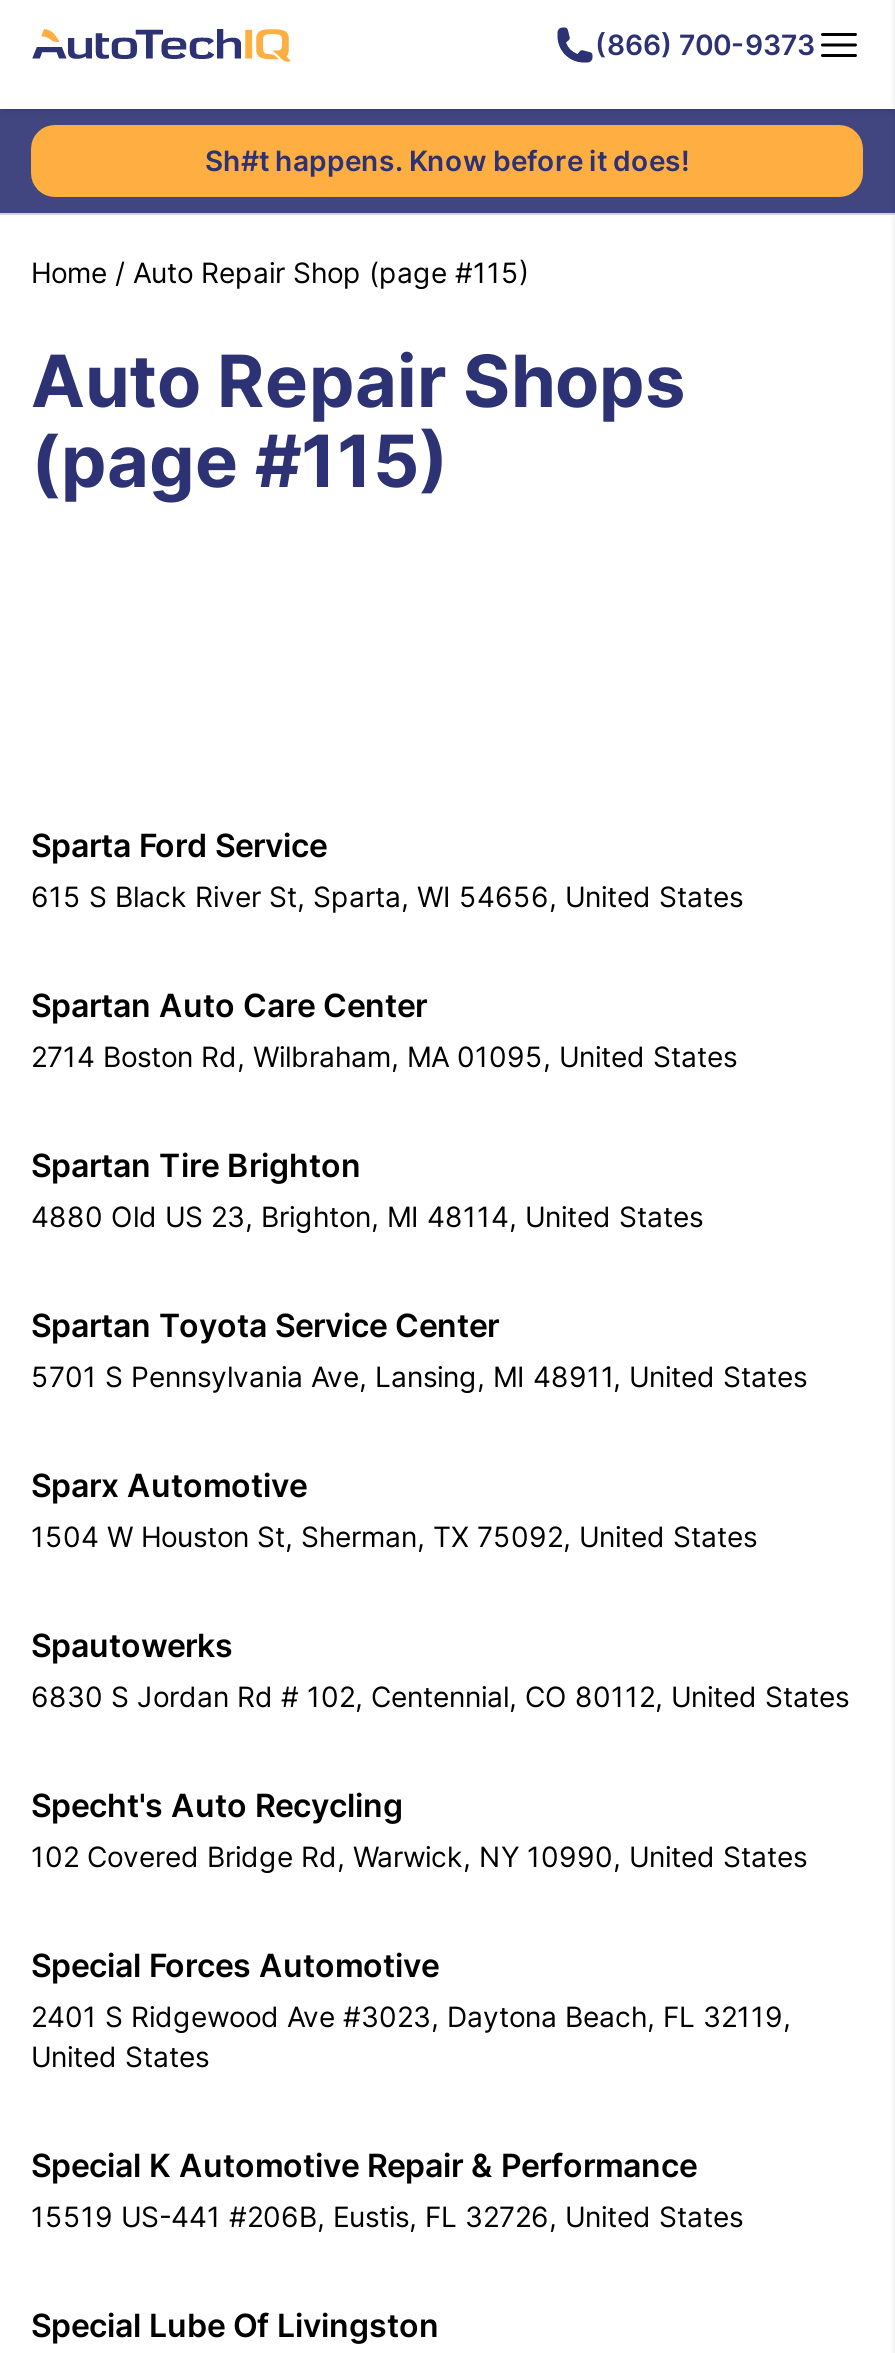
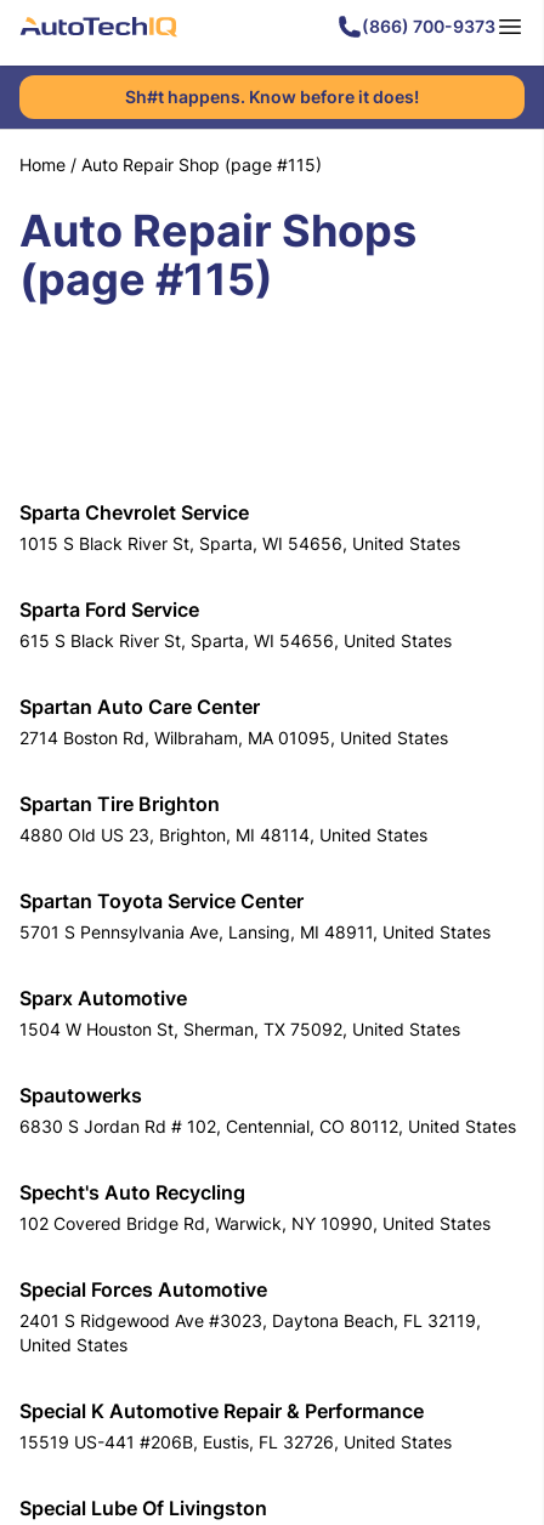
none -> [19,500,460,554] Sparta Chevrolet Service | 1015 S Black River St, Sparta, WI 54656, United States

